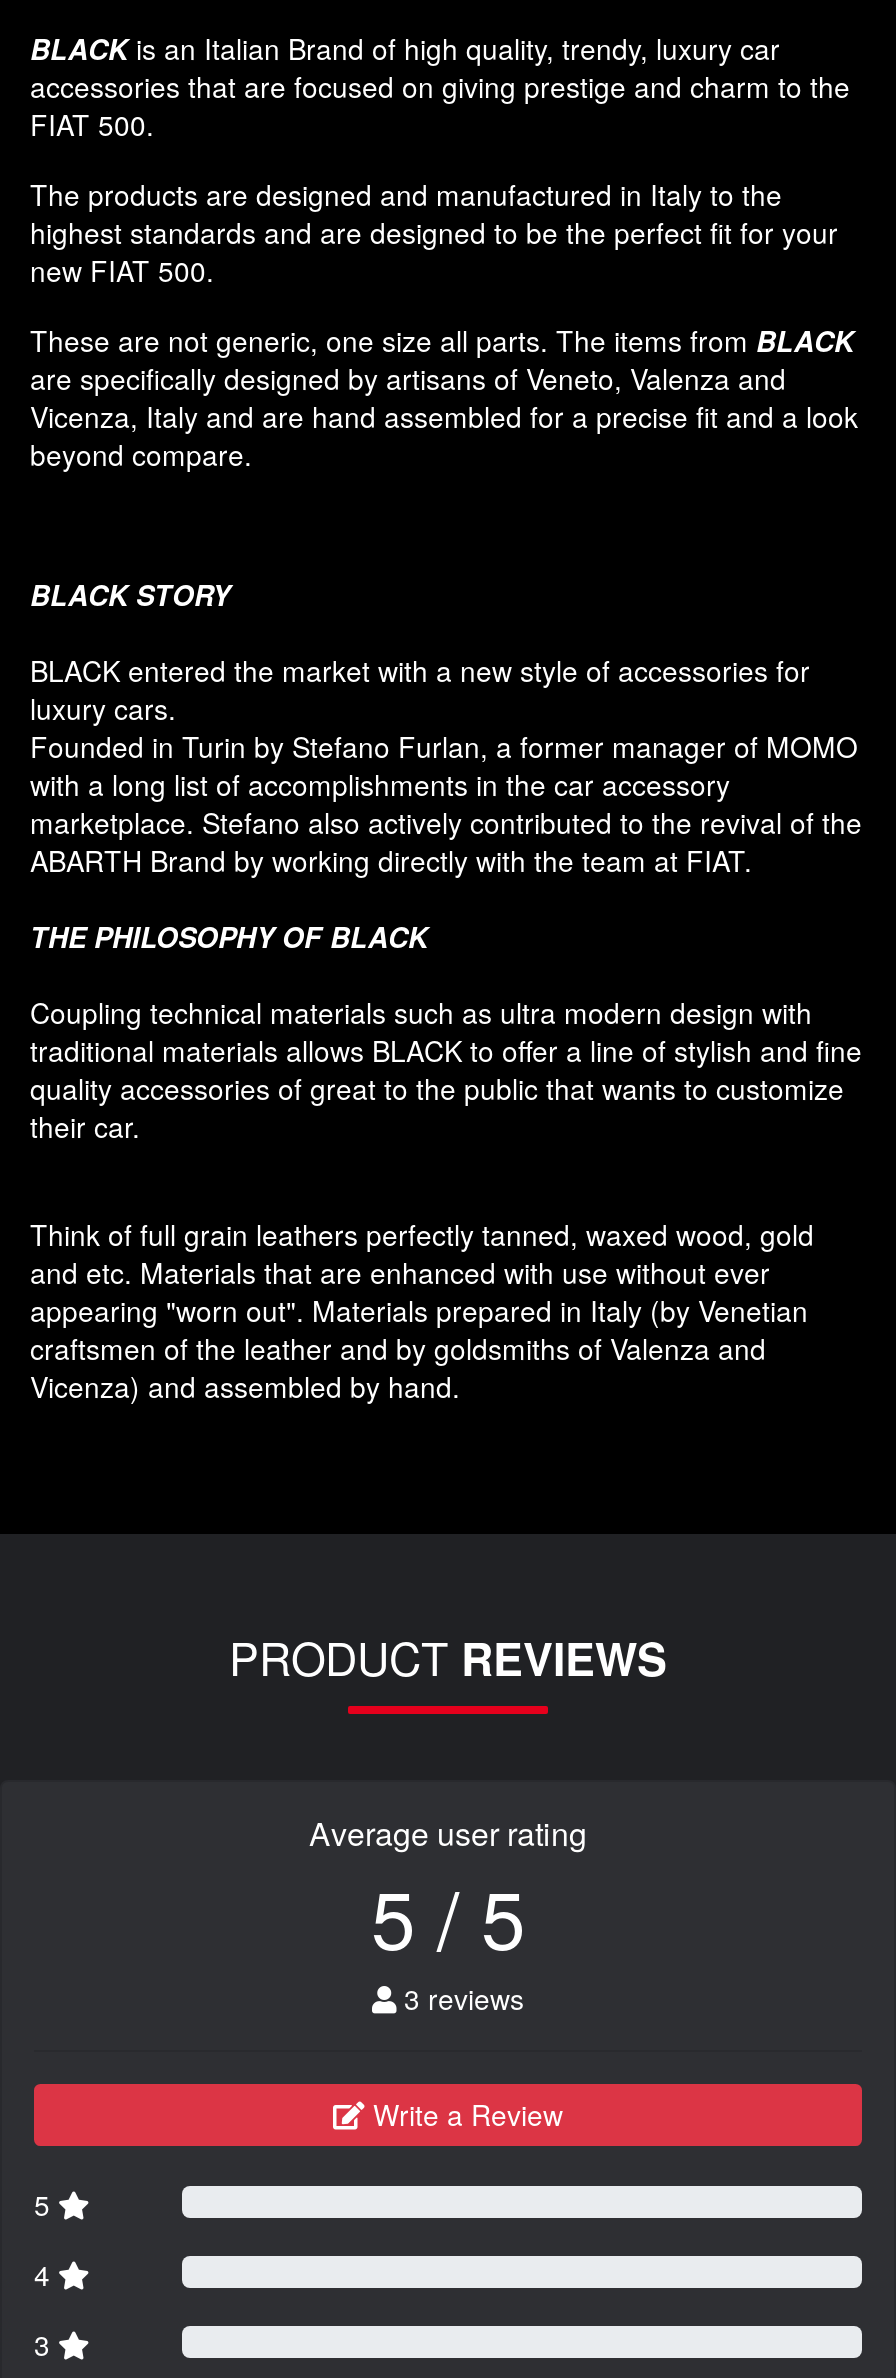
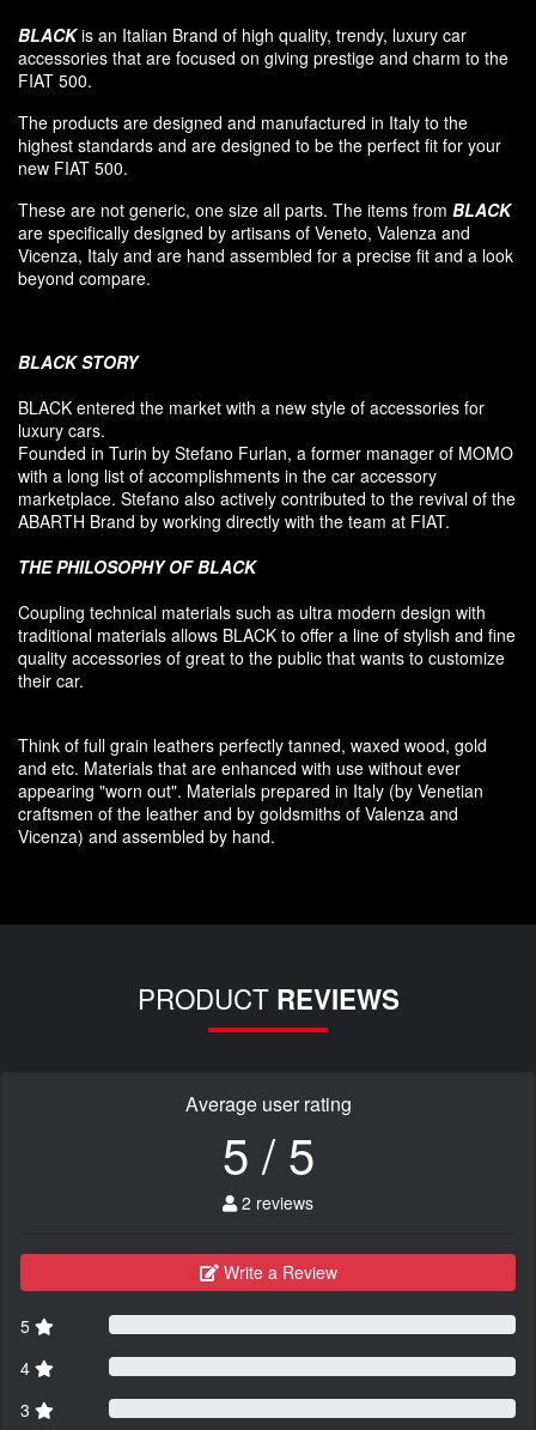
[396,1978,524,2018] 3 reviews -> [237,1190,313,1214] 2 reviews

